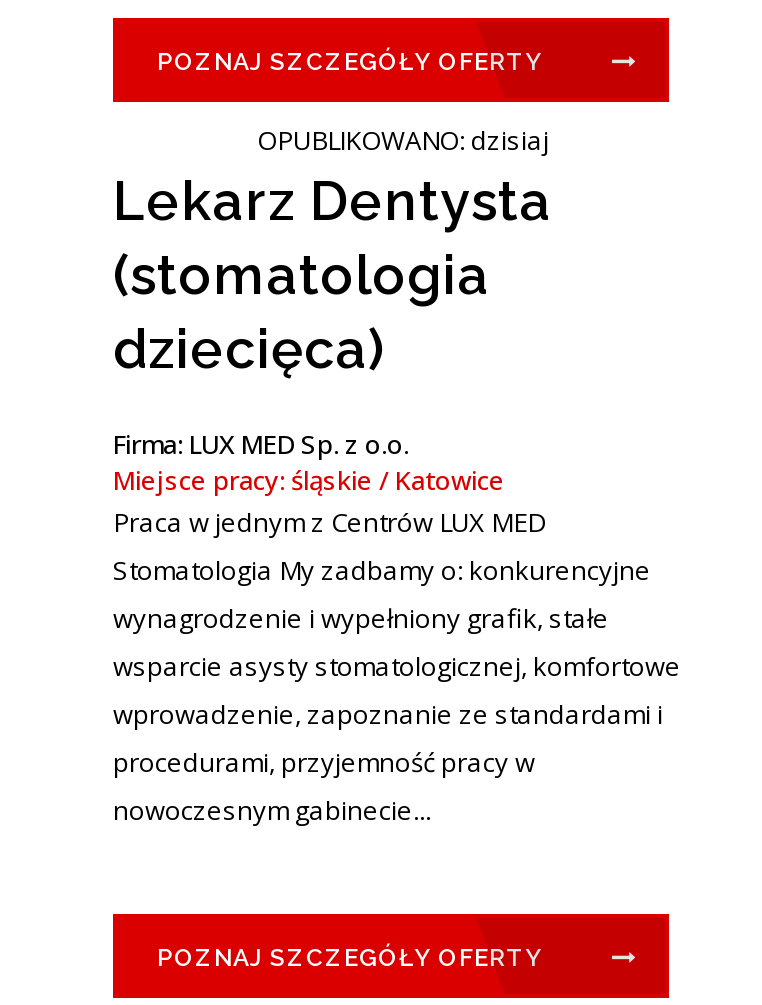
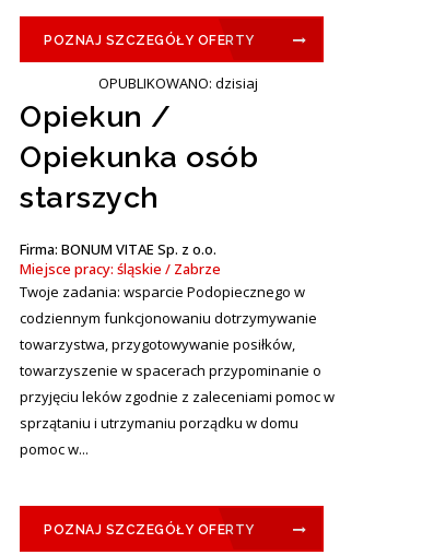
[113,170,552,380] Lekarz Dentysta | (stomatologia | dziecięca) -> [20,99,258,214] Opiekun / | Opiekunka osób | starszych
[113,426,681,828] Firma: LUX MED Sp. z o.o. | Miejsce pracy: śląskie / Katowice | Praca w jednym z Centrów LUX MED | Stomatologia My zadbamy o: konkurencyjne | wynagrodzenie i wypełniony grafik, stałe | wsparcie asysty stomatologicznej, komfortowe | wprowadzenie, zapoznanie ze standardami i | procedurami, przyjemność pracy w | nowoczesnym gabinecie... -> [20,239,335,459] Firma: BONUM VITAE Sp. z o.o. | Miejsce pracy: śląskie / Zabrze | Twoje zadania: wsparcie Podopiecznego w | codziennym funkcjonowaniu dotrzymywanie | towarzystwa, przygotowywanie posiłków, | towarzyszenie w spacerach przypominanie o | przyjęciu leków zgodnie z zaleceniami pomoc w | sprzątaniu i utrzymaniu porządku w domu | pomoc w...

